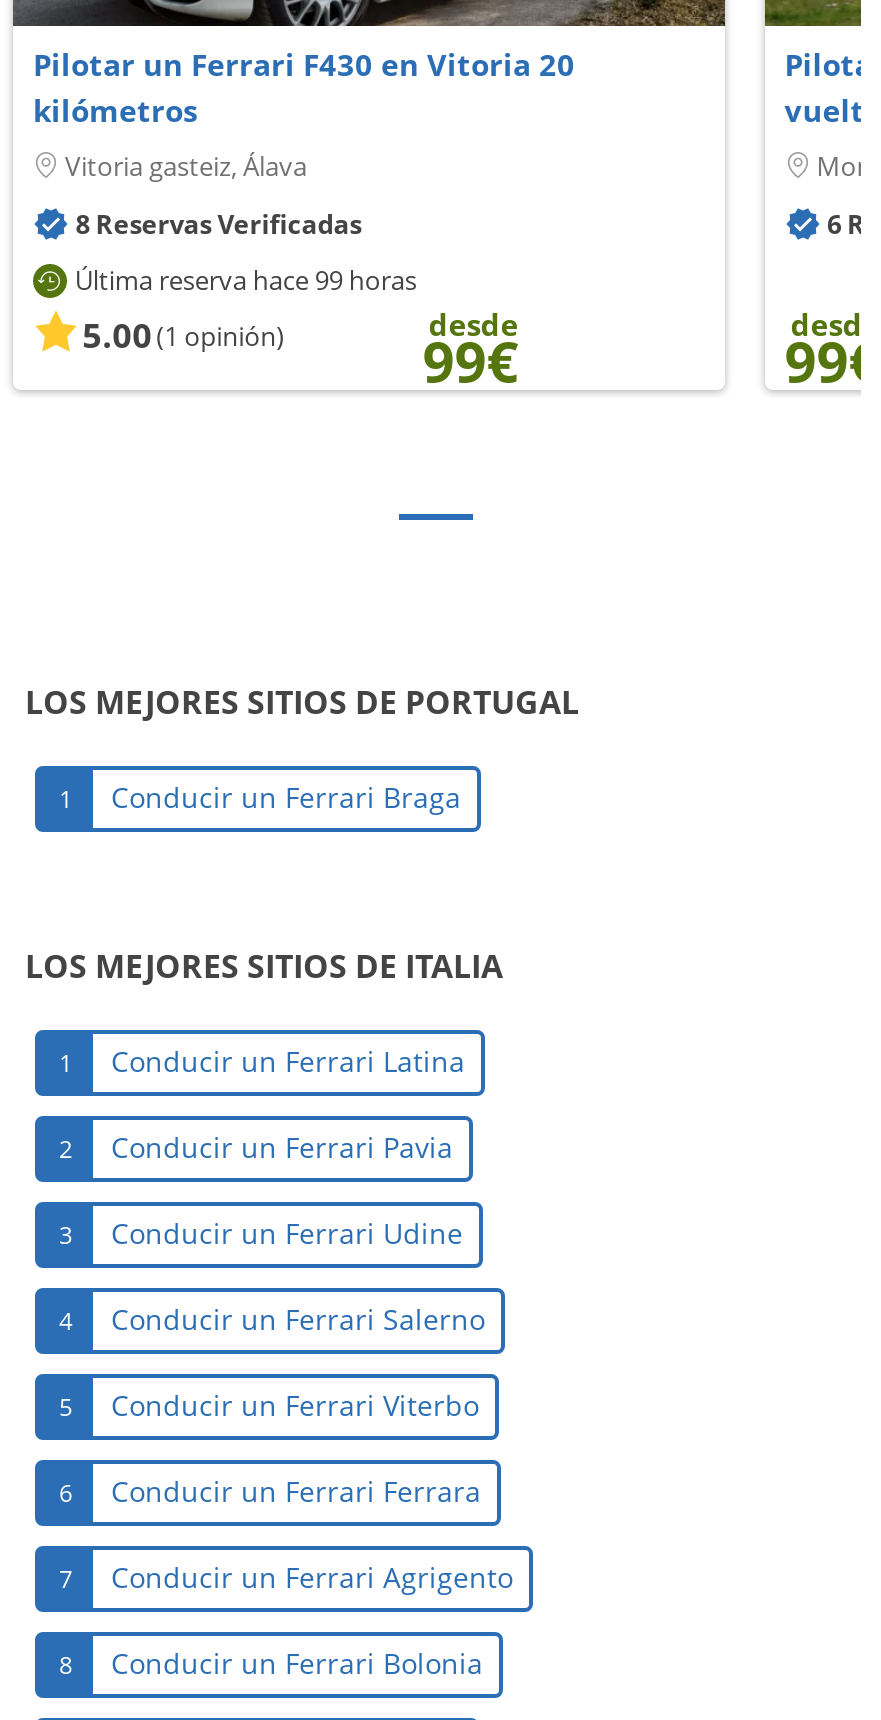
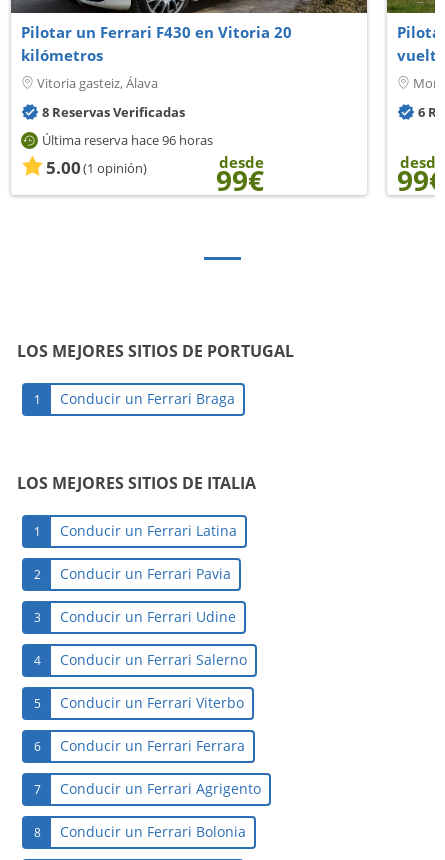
[75,261,417,297] Última reserva hace 99 horas -> [42,131,213,149] Última reserva hace 96 horas

